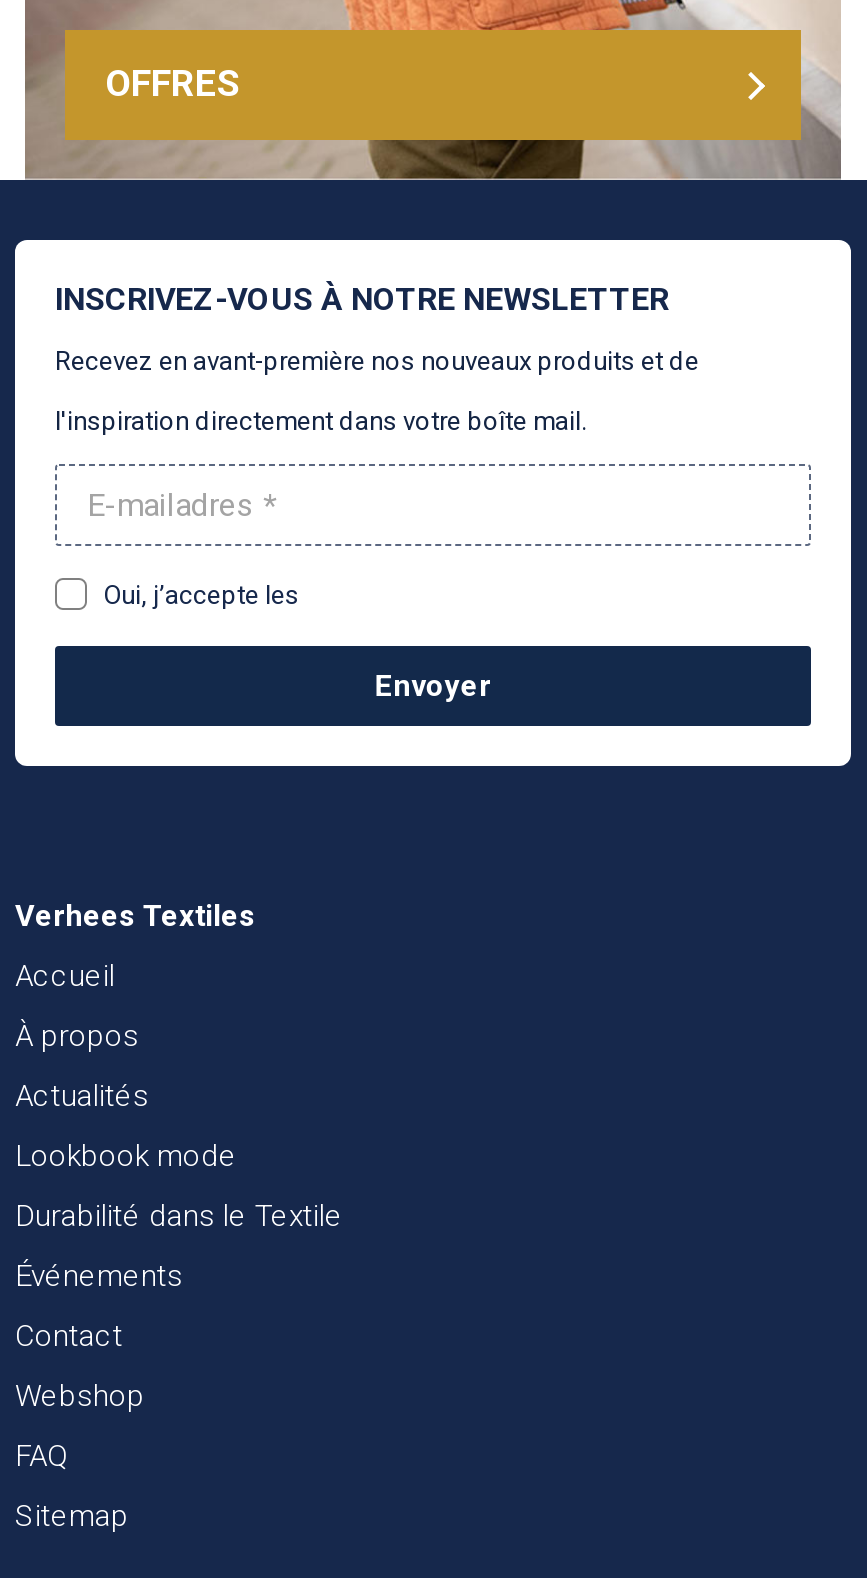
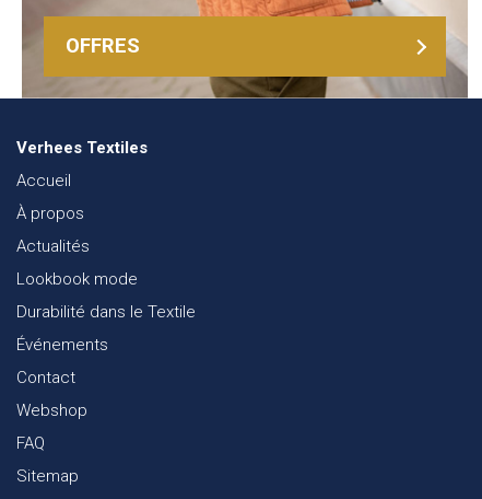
[13,238,853,768] [image] | INSCRIVEZ-VOUS À NOTRE NEWSLETTER | Recevez en avant-première nos nouveaux produits et de | l'inspiration directement dans votre boîte mail. -> none
[103,580,491,704] Oui, j’accepte les | Envoyer -> none

